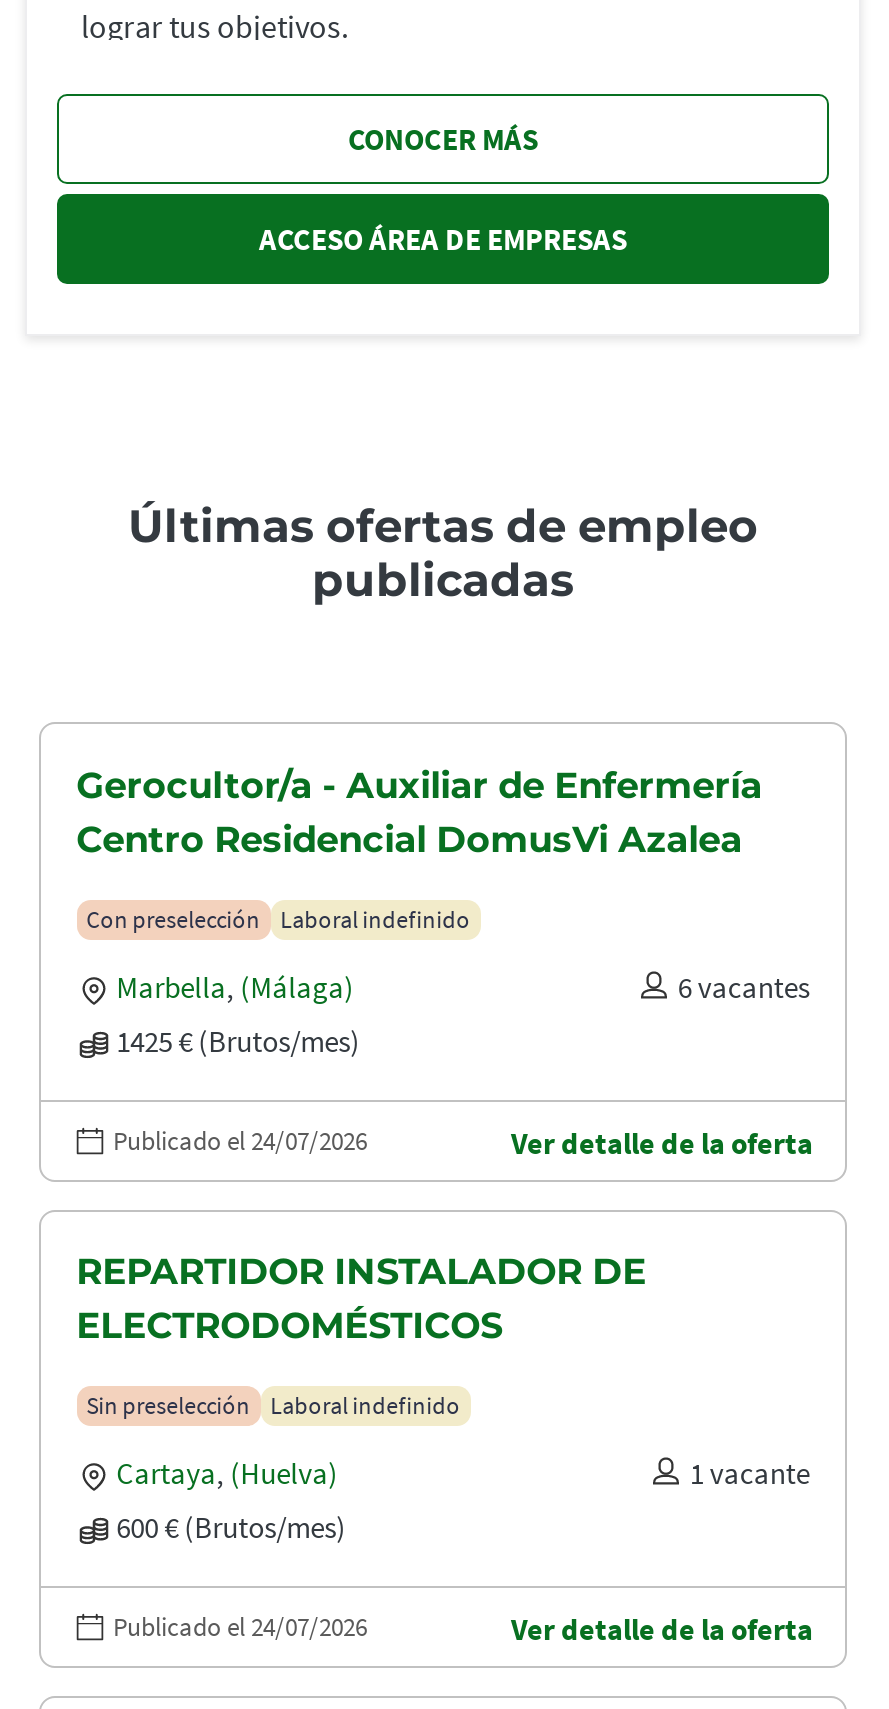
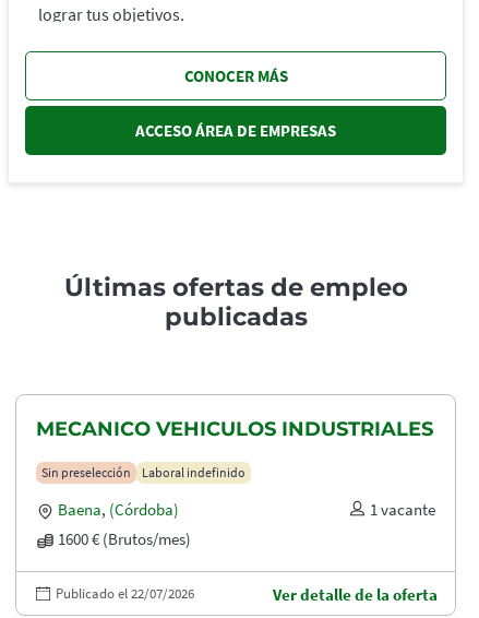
[76,763,813,1348] Gerocultor/a - Auxiliar de Enfermería | Centro Residencial DomusVi Azalea | Con preselección | Laboral indefinido | Marbella, (Málaga) | 6 vacantes | 1425 € (Brutos/mes) | Publicado el 24/07/2026 | Ver detalle de la oferta | REPARTIDOR INSTALADOR DE | ELECTRODOMÉSTICOS -> [36,417,433,441] MECANICO VEHICULOS INDUSTRIALES
[116,1454,338,1492] Cartaya, (Huelva) -> [57,499,179,519] Baena, (Córdoba)
[116,1508,346,1546] 600 € (Brutos/mes) -> [57,528,191,549] 1600 € (Brutos/mes)
[113,1610,367,1644] Publicado el 24/07/2026 -> [56,584,194,602] Publicado el 22/07/2026

